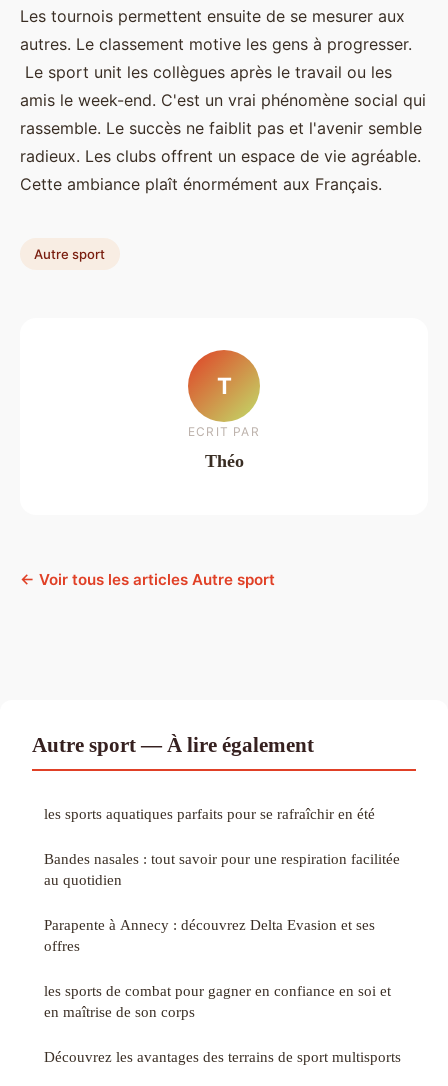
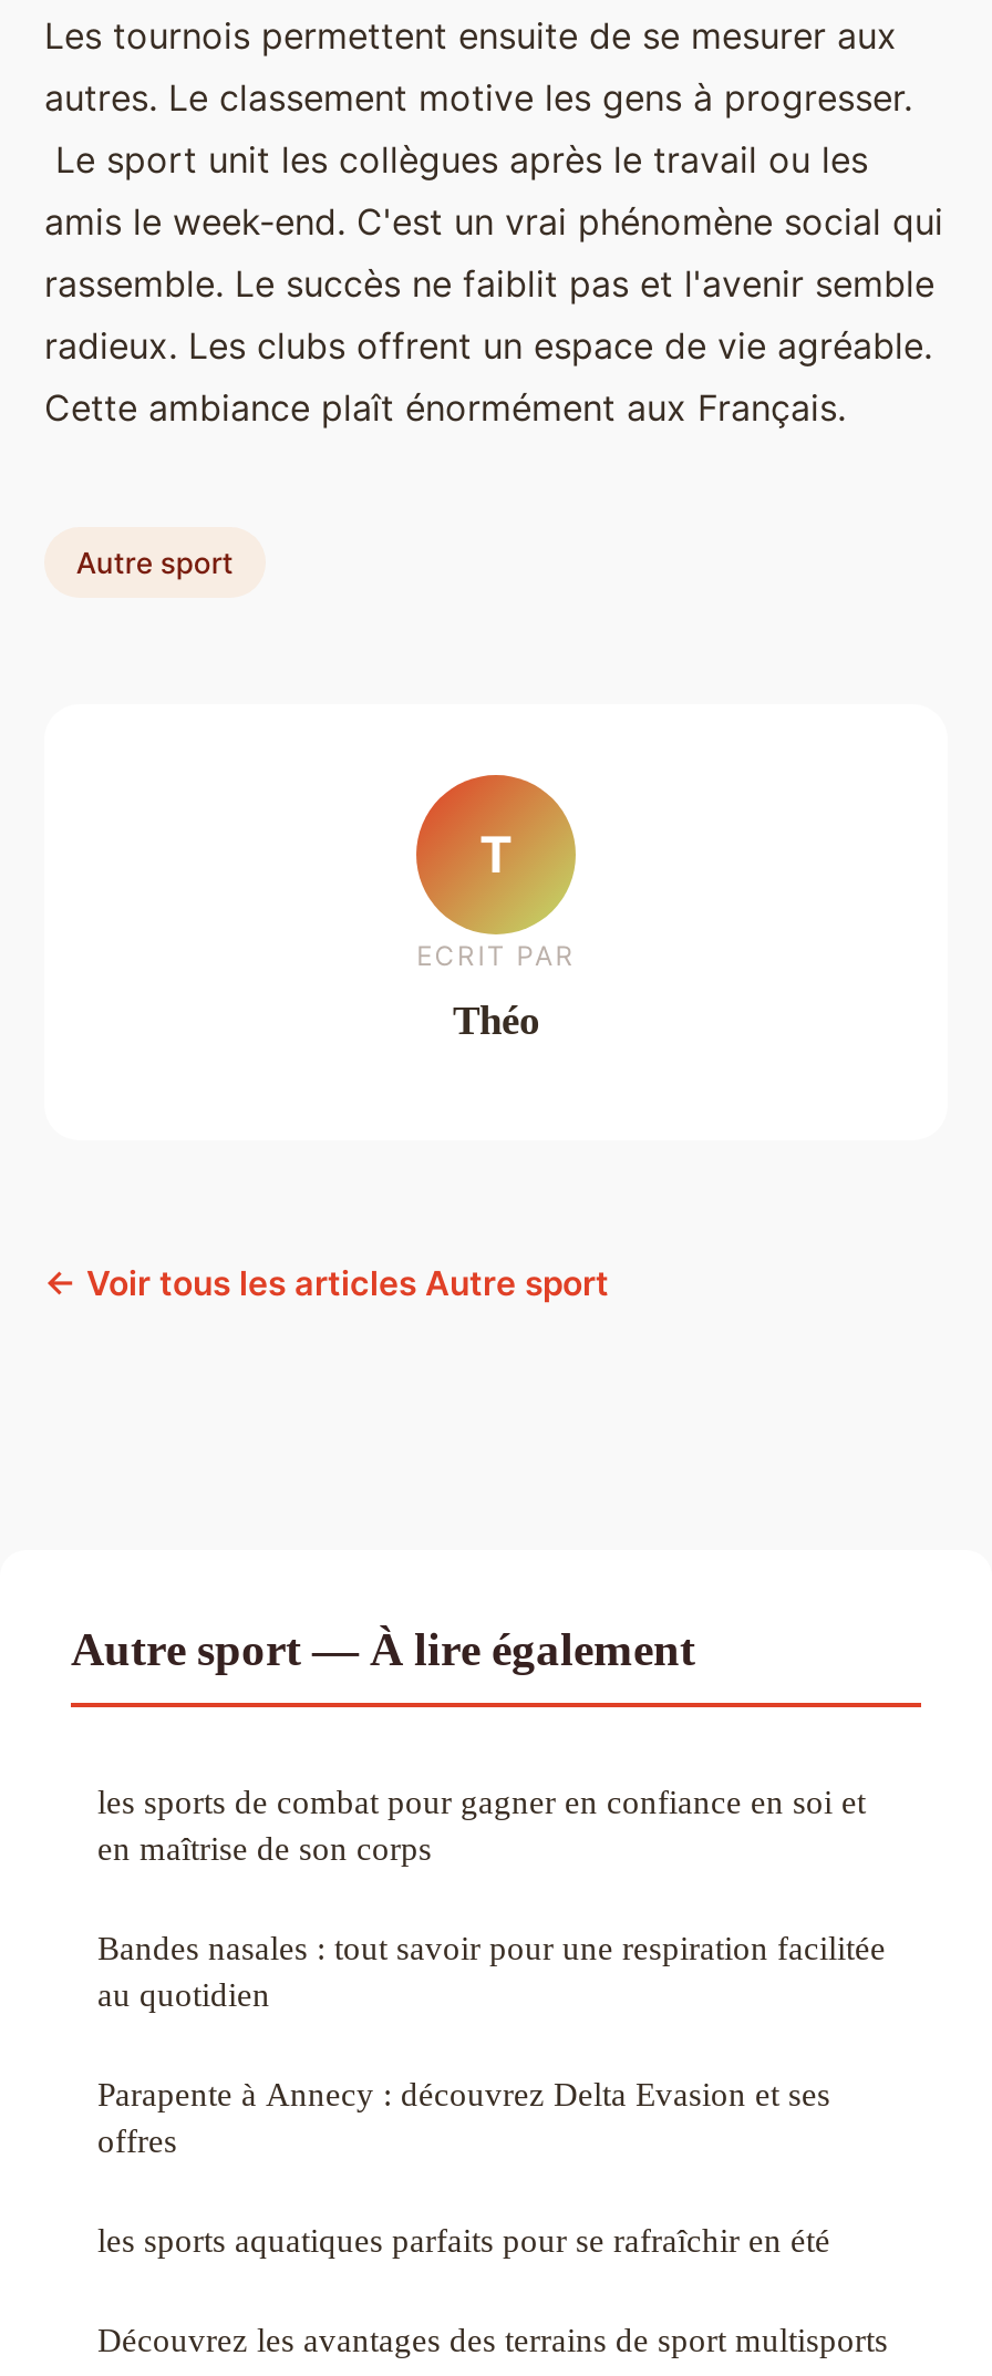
moved [44,805,375,822] -> [97,2221,830,2259]: les sports aquatiques parfaits pour se rafraîchir en été
moved [44,850,400,954] -> [97,1929,886,2159]: Bandes nasales : tout savoir pour une respiration facilitée | au quotidien | Parapente à Annecy : découvrez Delta Evasion et ses | offres
moved [44,982,391,1020] -> [97,1783,866,1867]: les sports de combat pour gagner en confiance en soi et | en maîtrise de son corps

